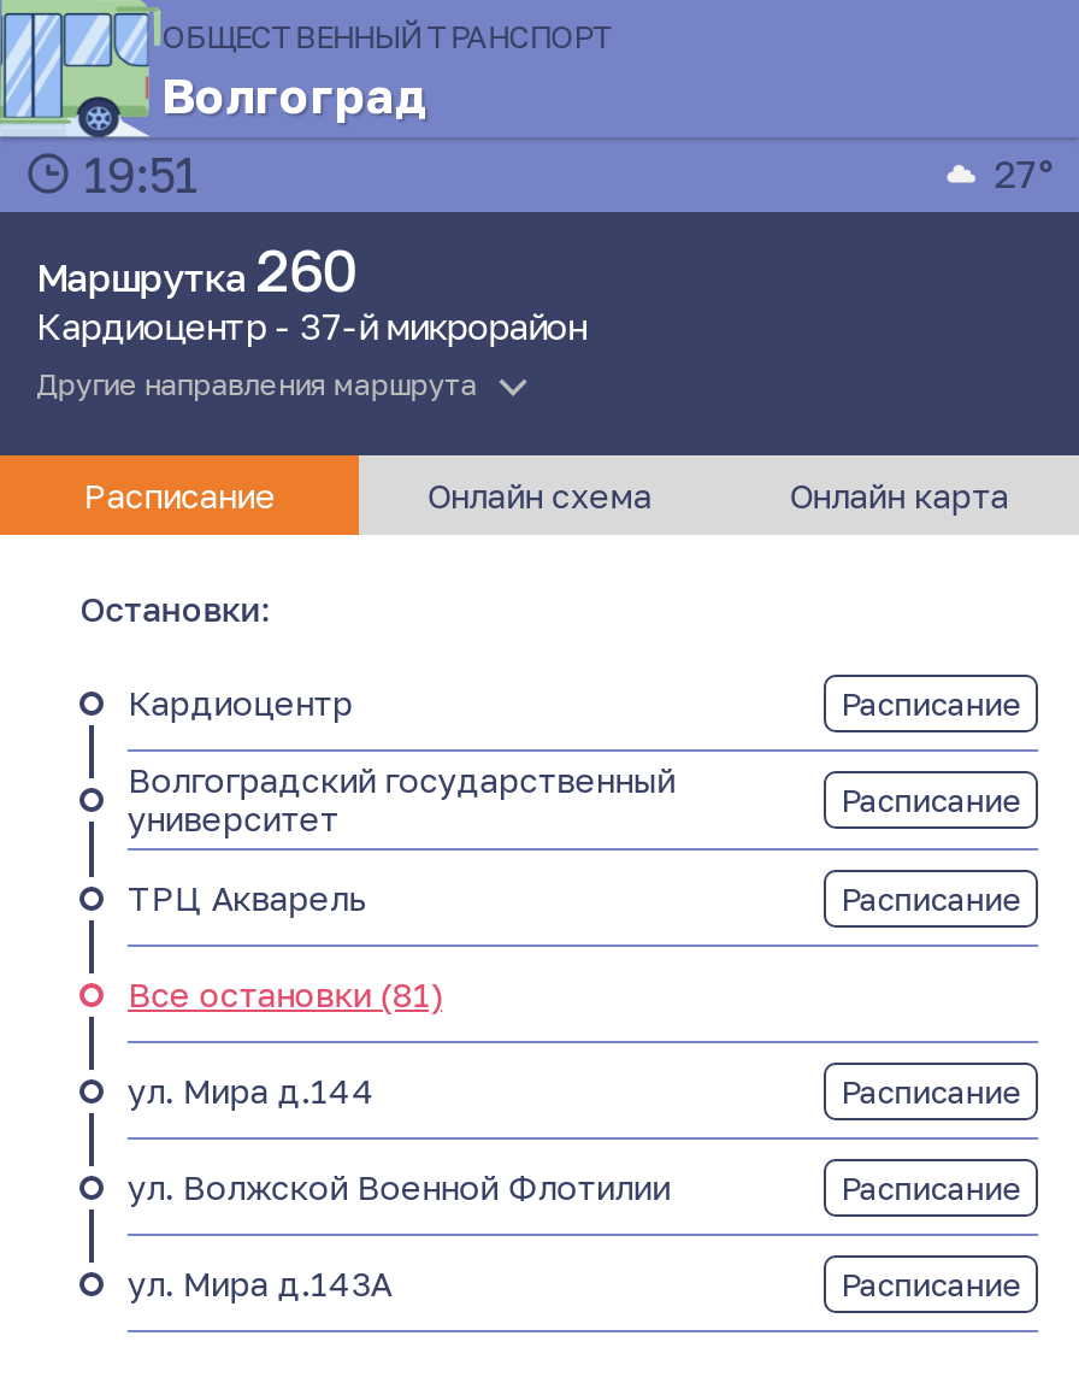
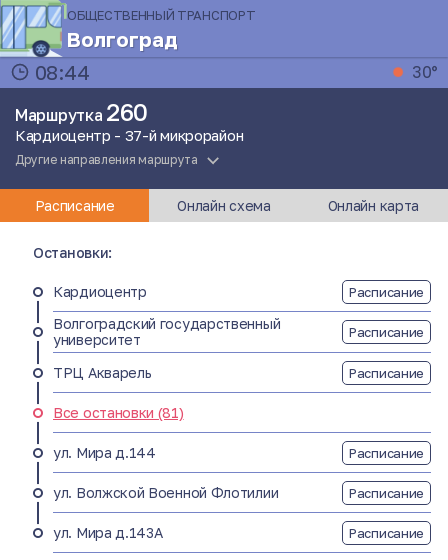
[72,145,198,202] 19:51 -> [30,60,89,84] 08:44
[986,149,1055,198] 27° -> [408,62,438,82] 30°

